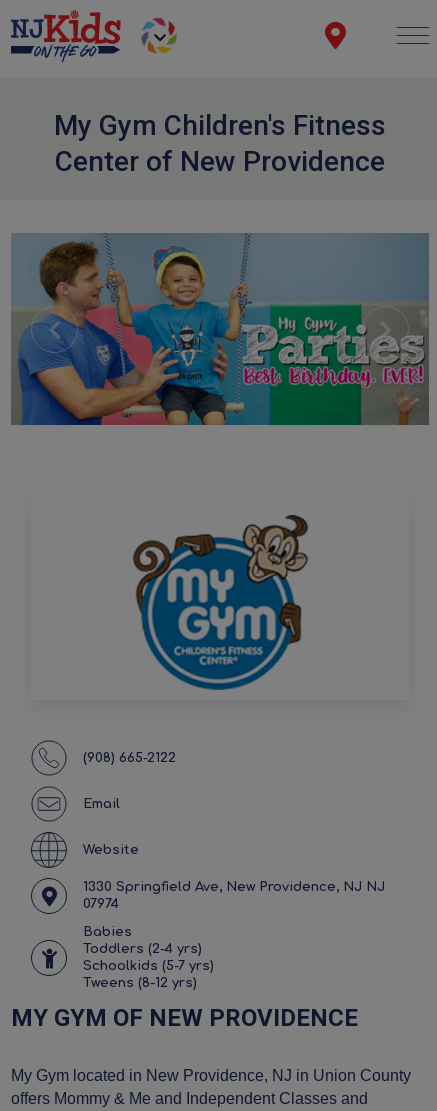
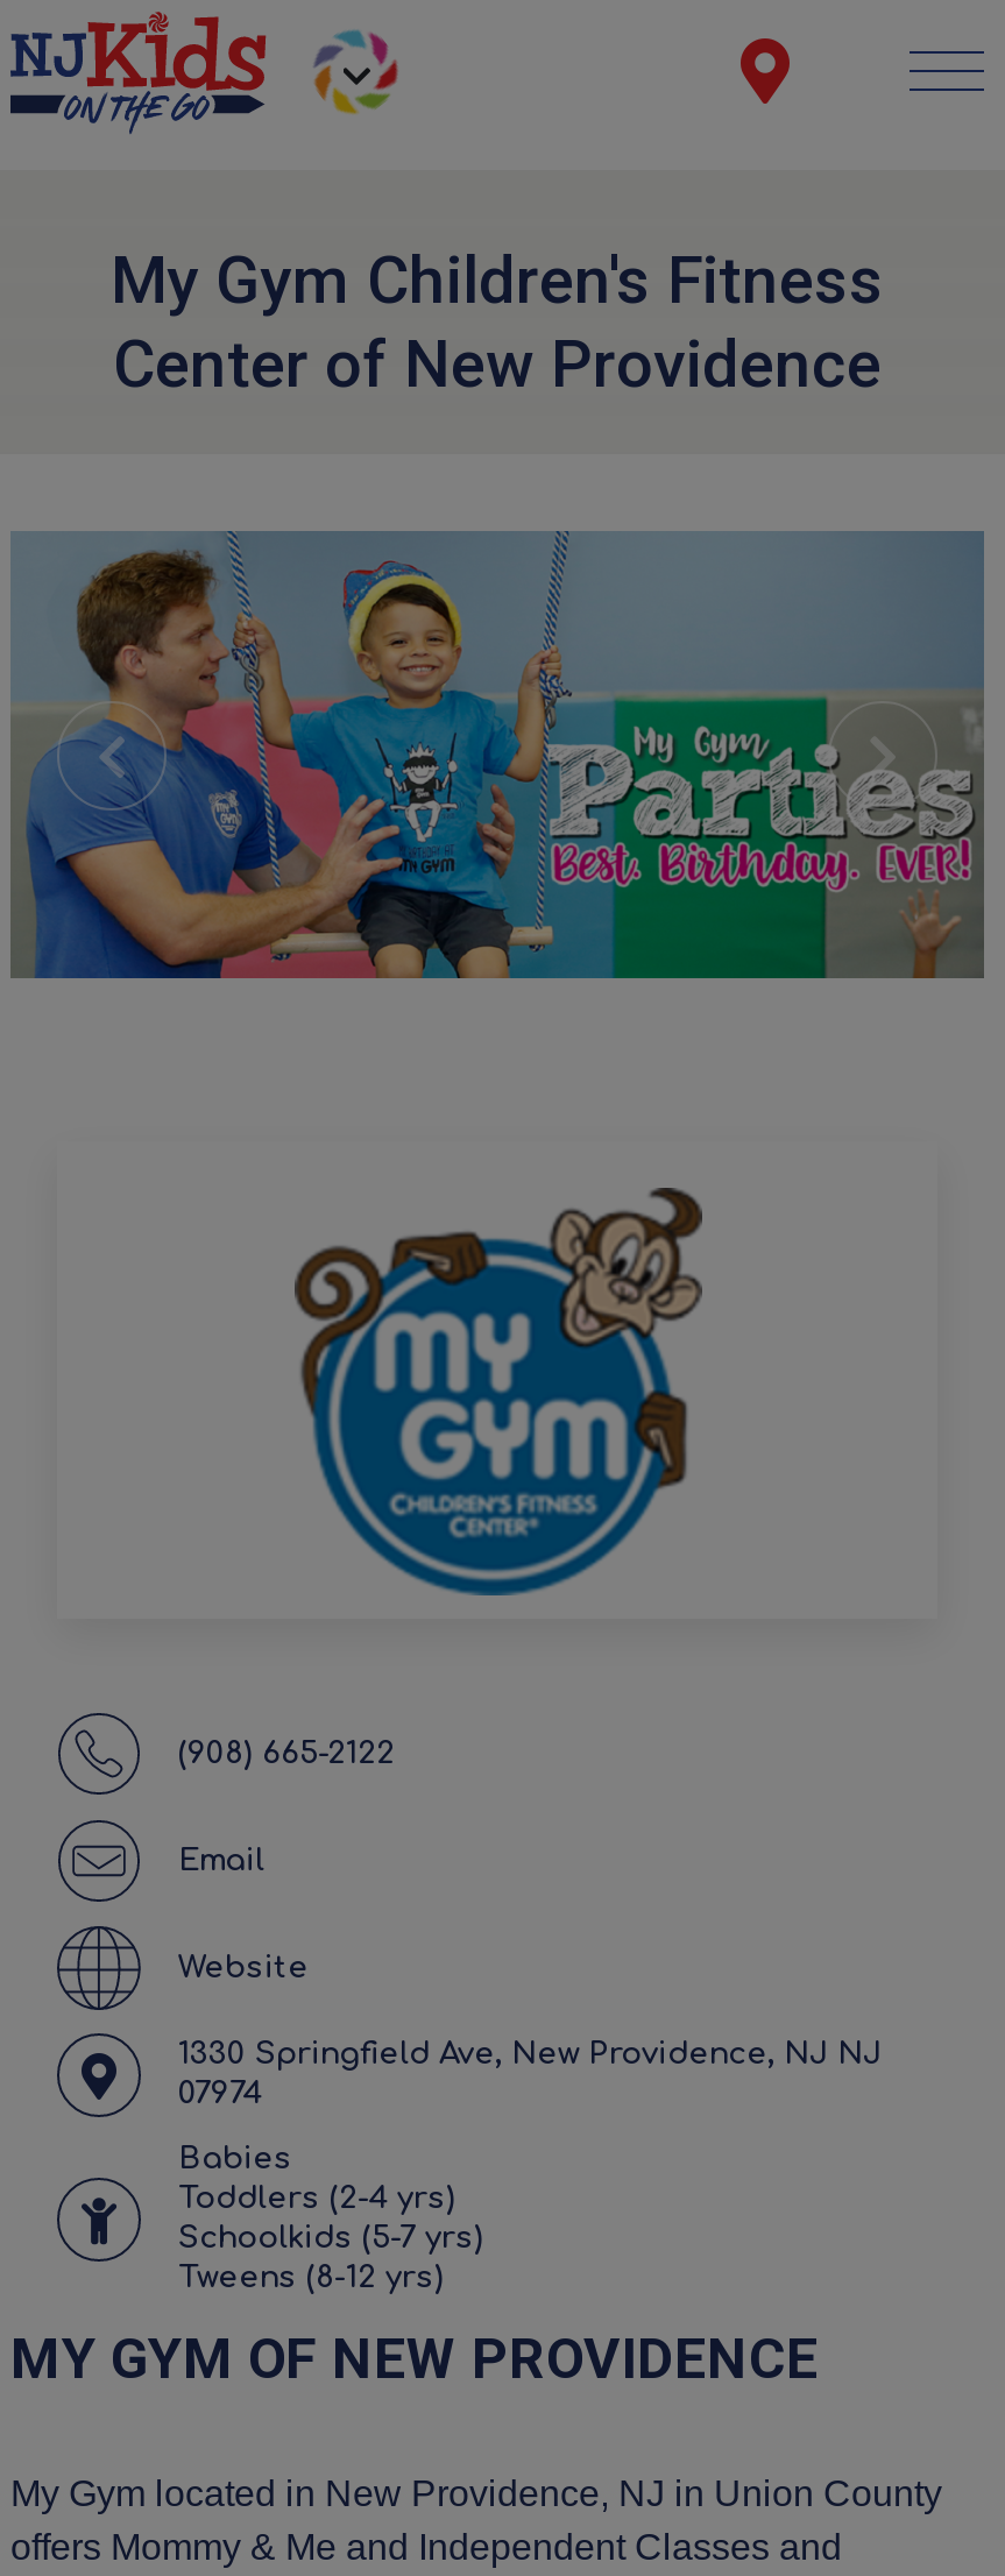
[141,17,177,54] [image] -> [313,28,399,114] [image]

